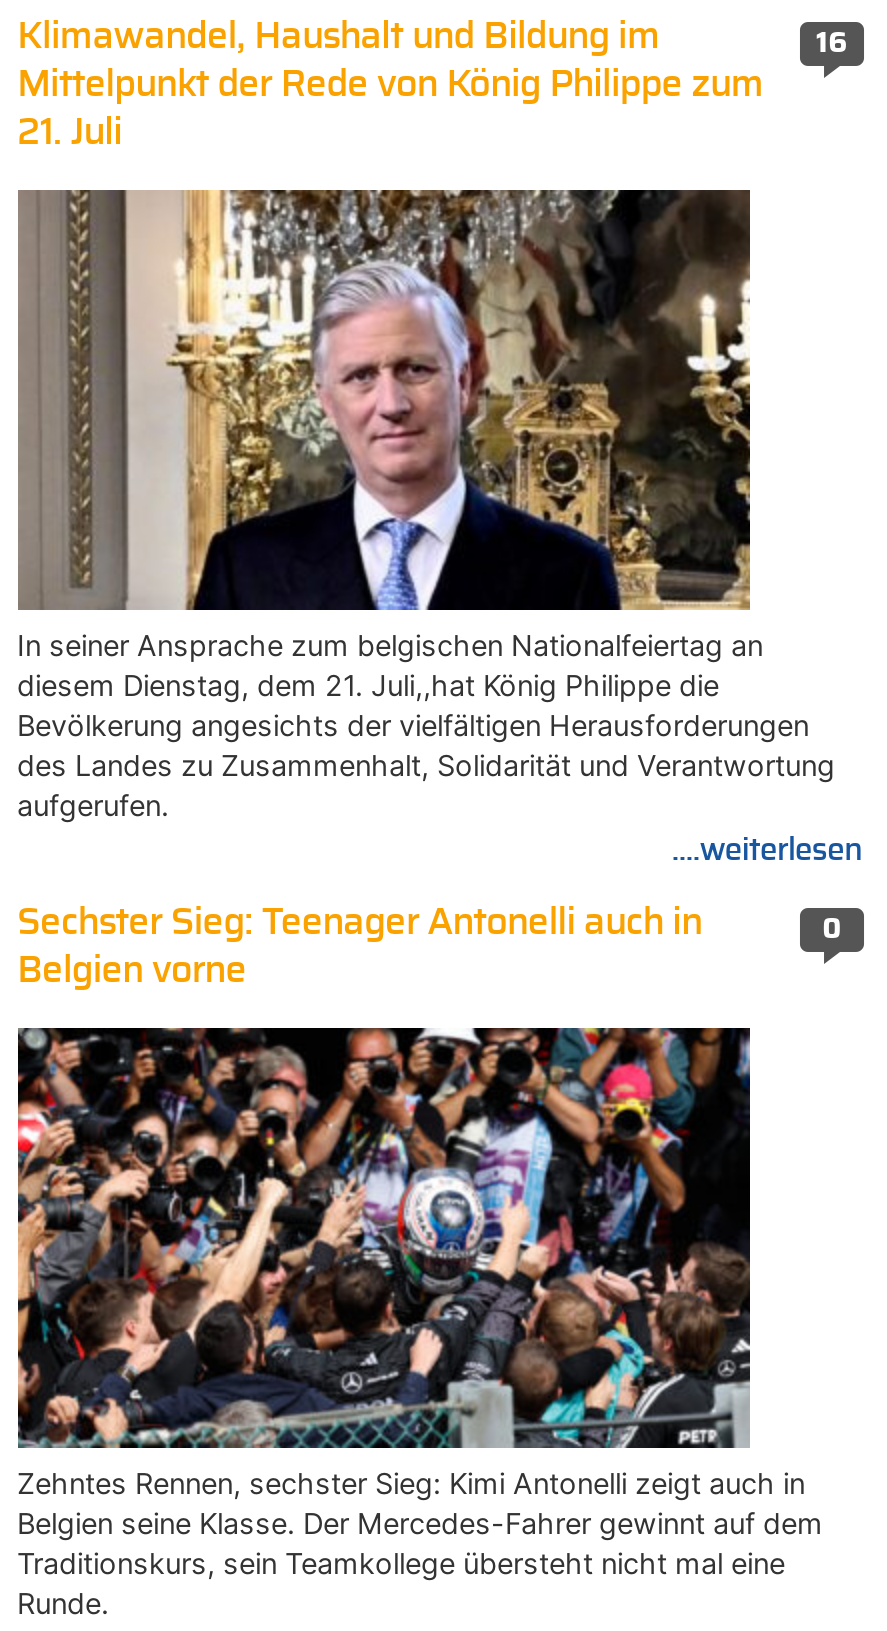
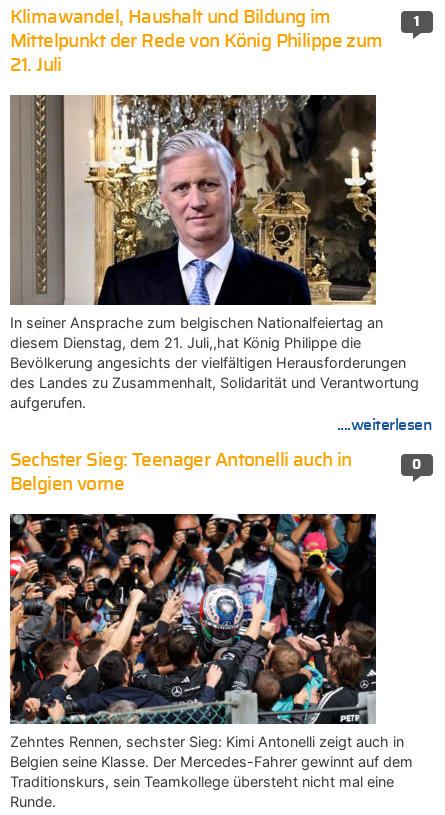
[816,28,846,58] 16 -> [414,14,420,29] 1

